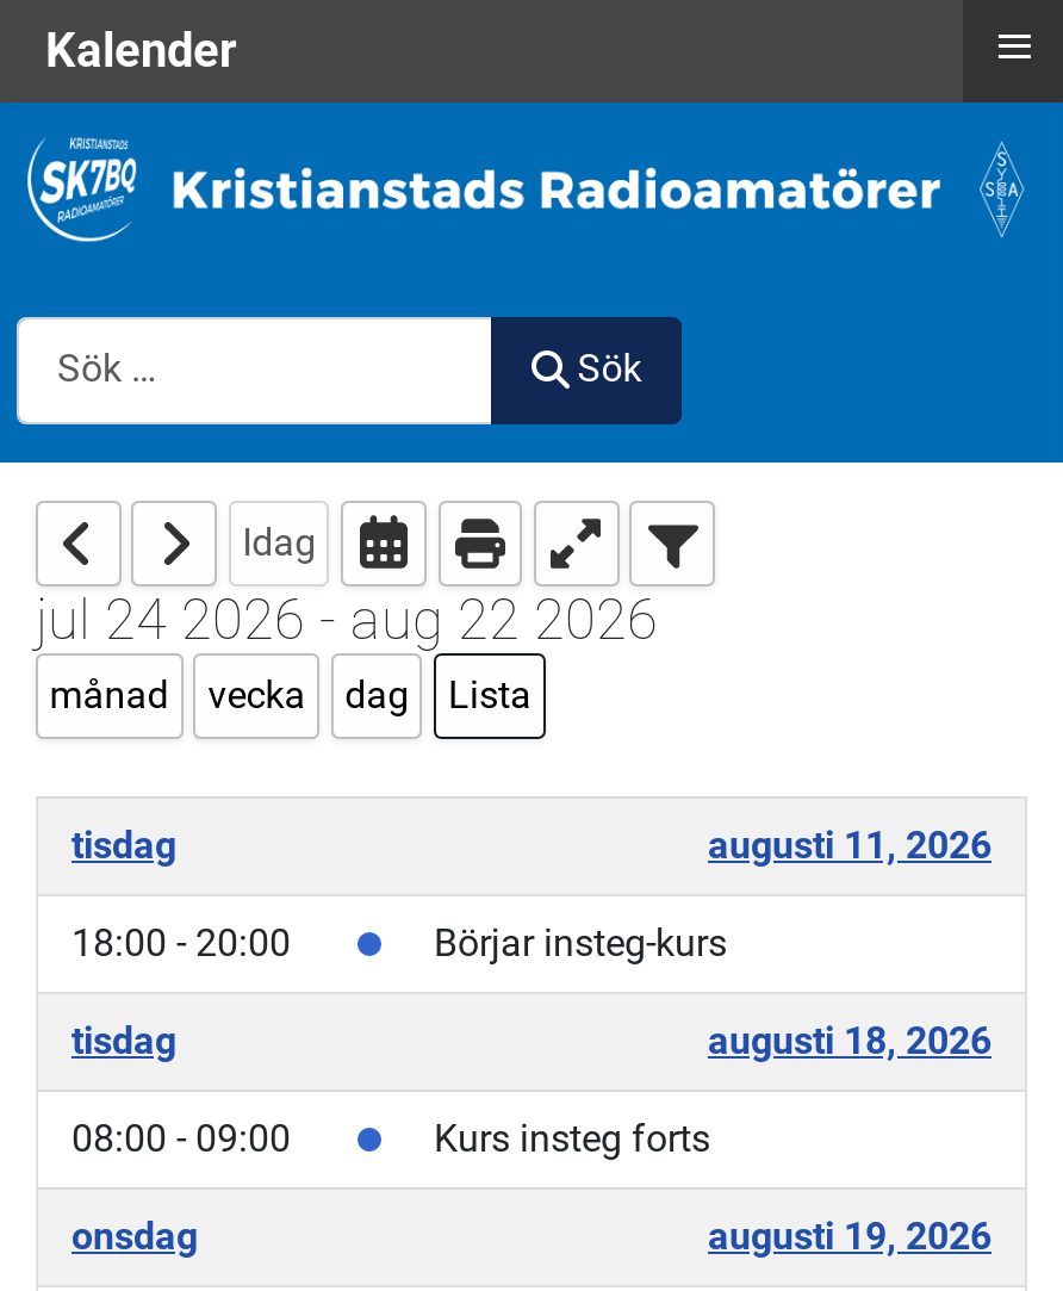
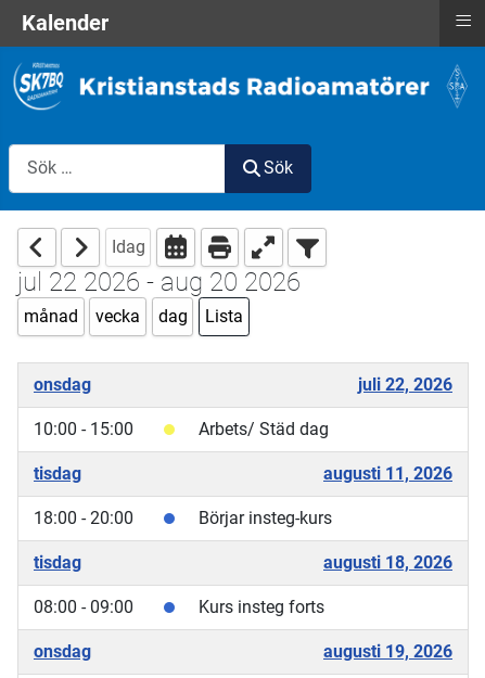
[36,587,658,654] jul 24 2026 - aug 22 2026 -> [17,267,301,297] jul 22 2026 - aug 20 2026
none -> [34,374,452,439] onsdag | juli 22, 2026 | 10:00 - 15:00 | Arbets/ Städ dag

